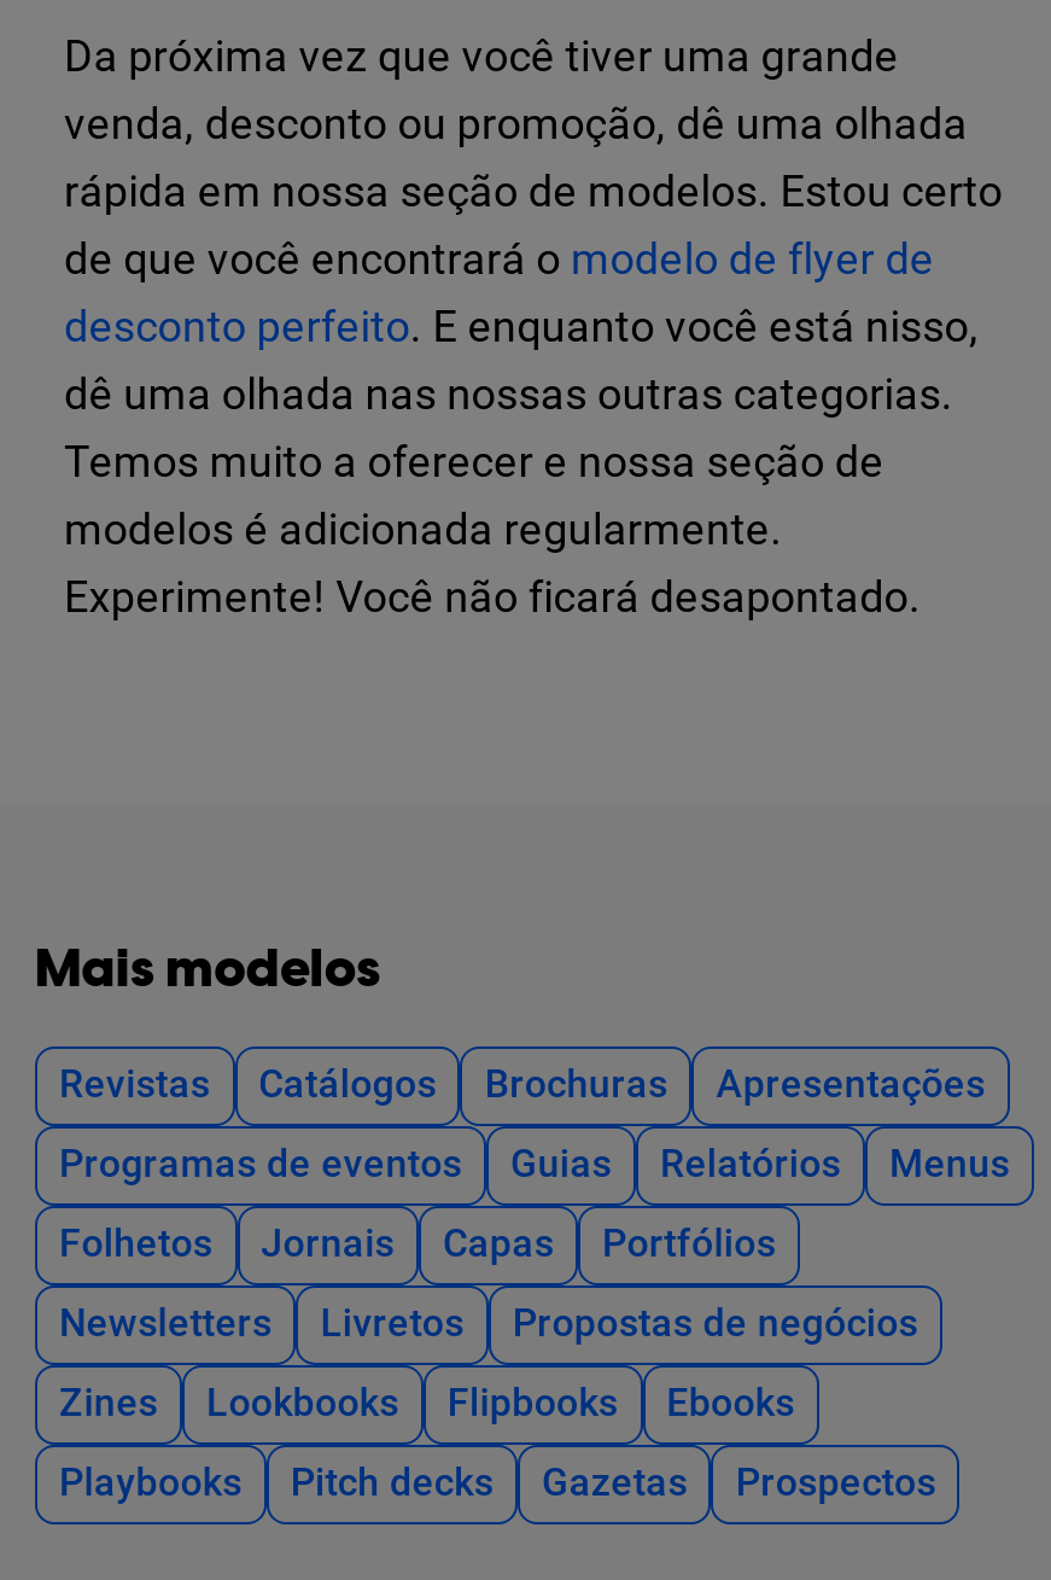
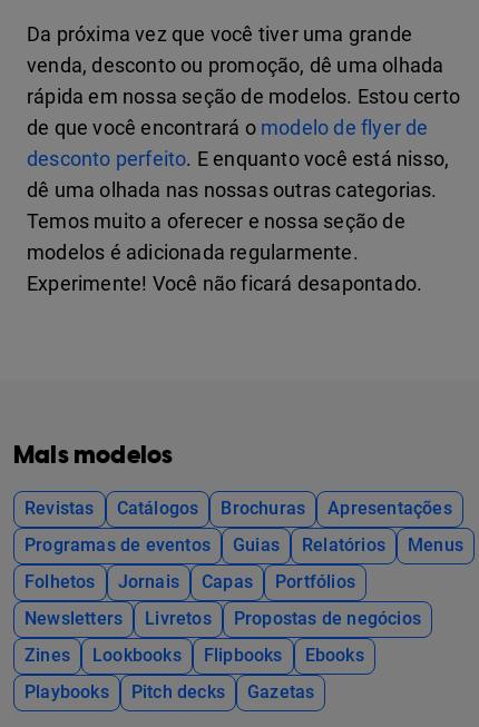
[736,1460,936,1505] Prospectos -> none

